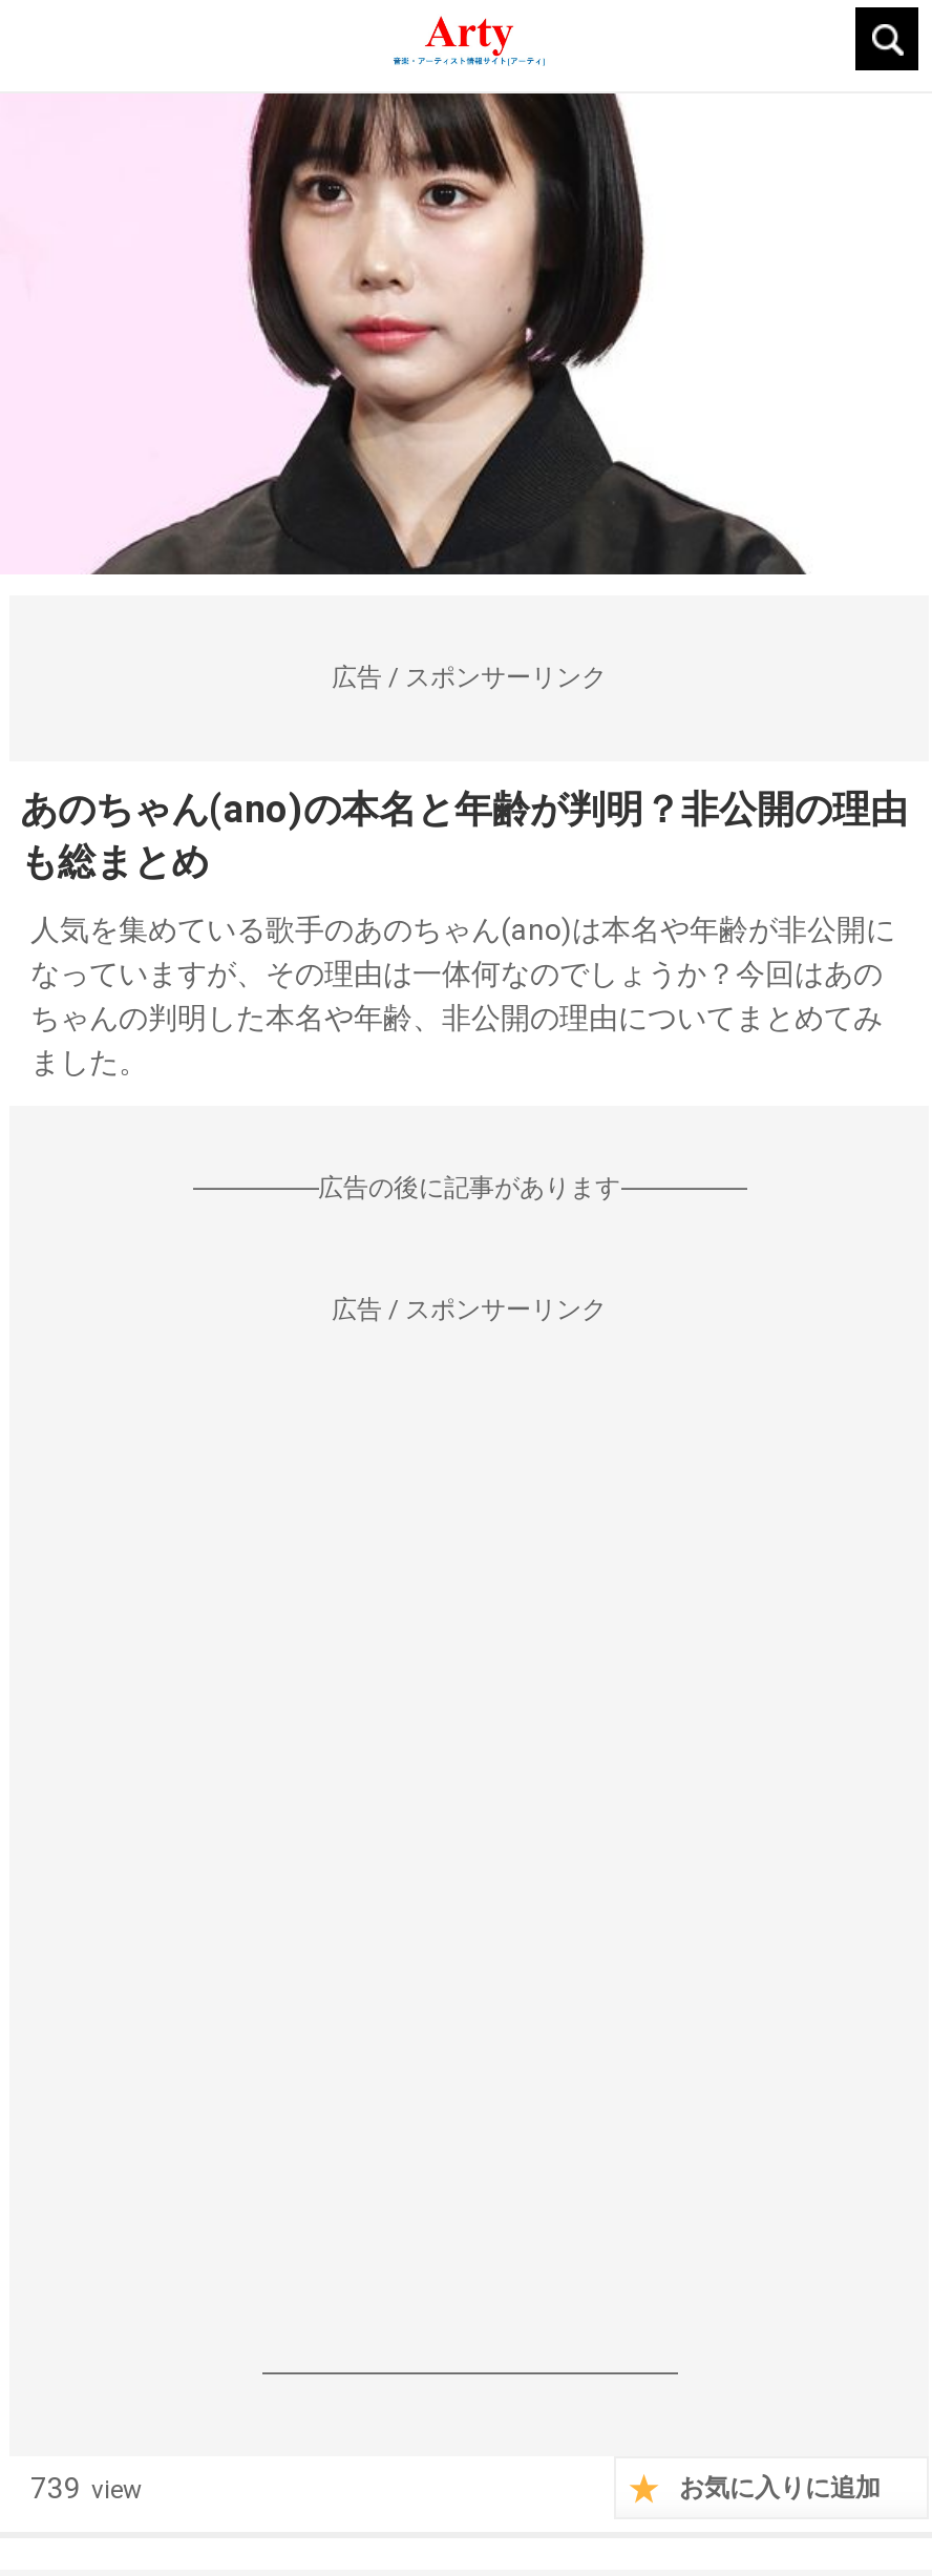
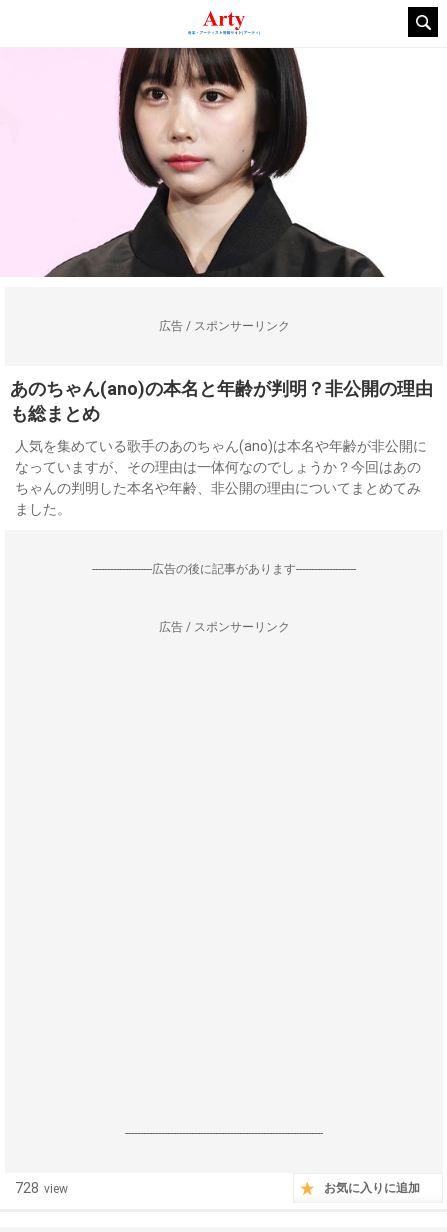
[30,2471,142,2505] 739 view -> [15,1180,68,1196] 728 view

